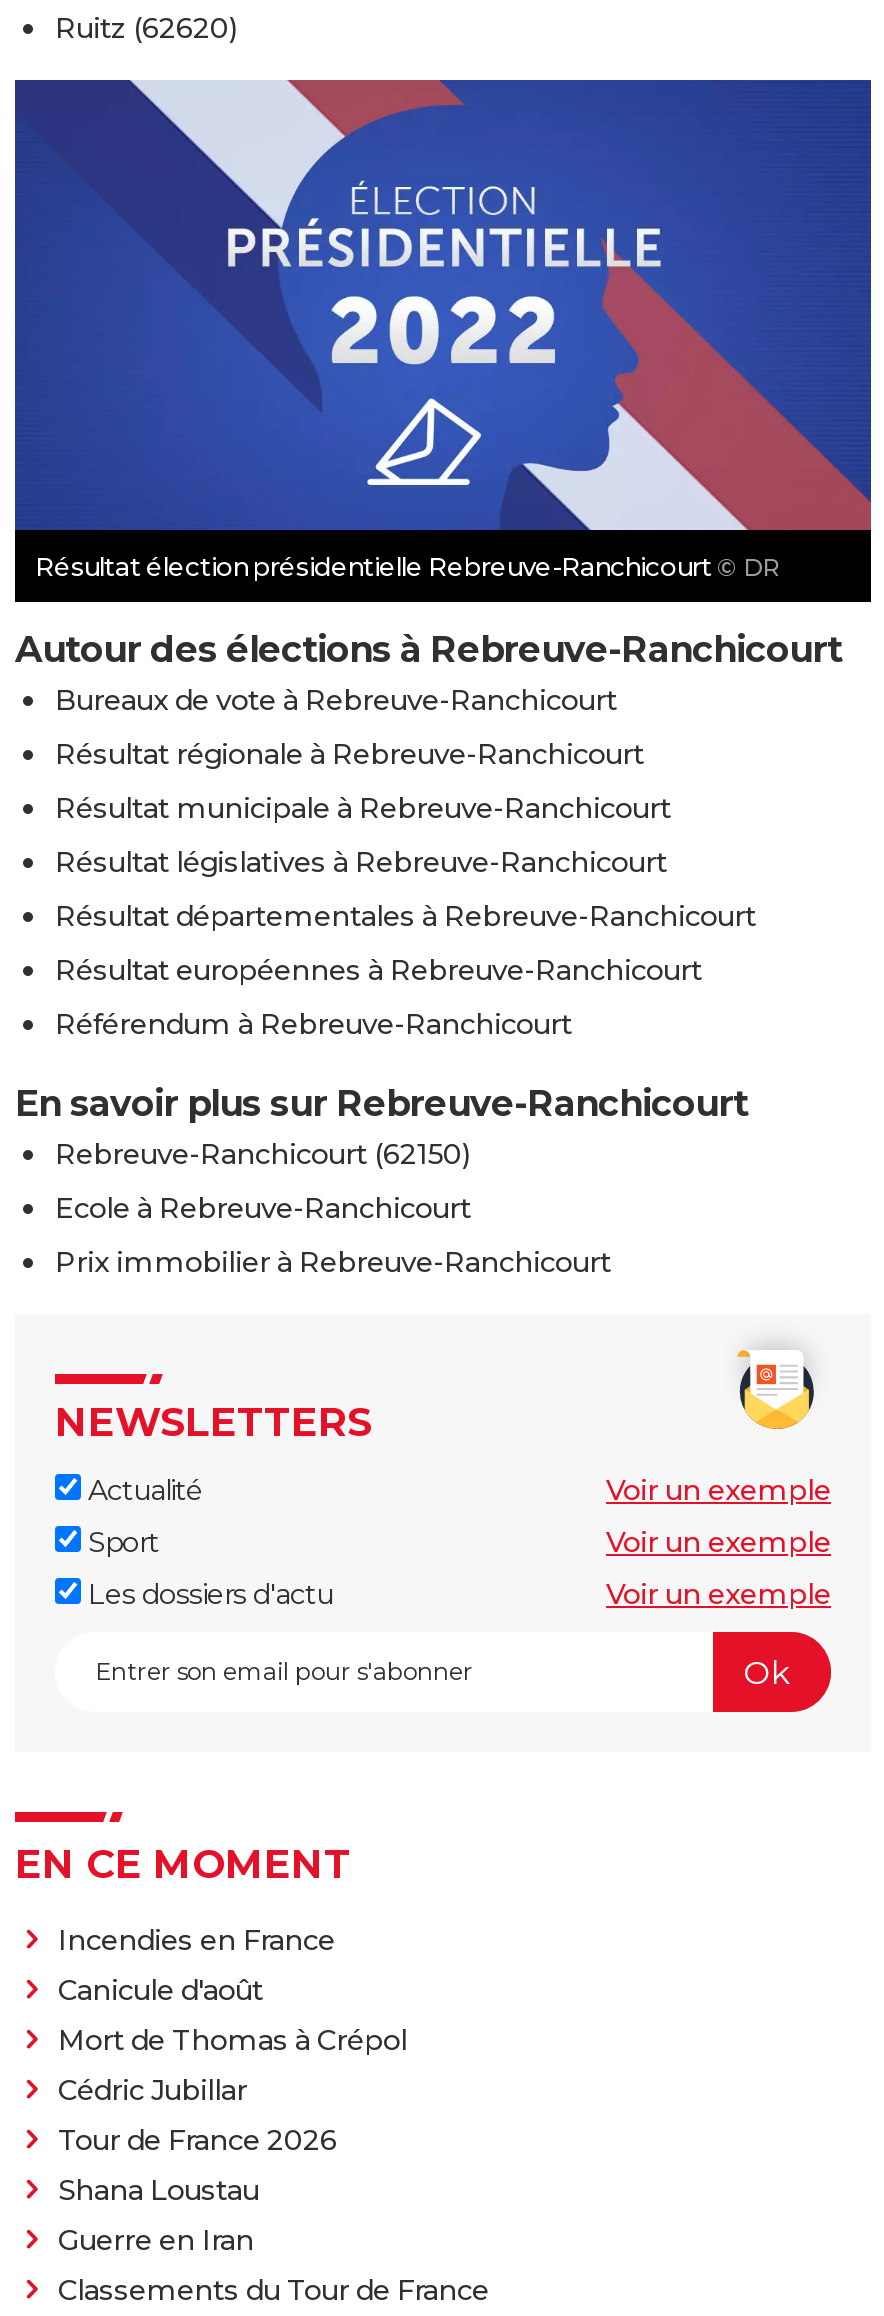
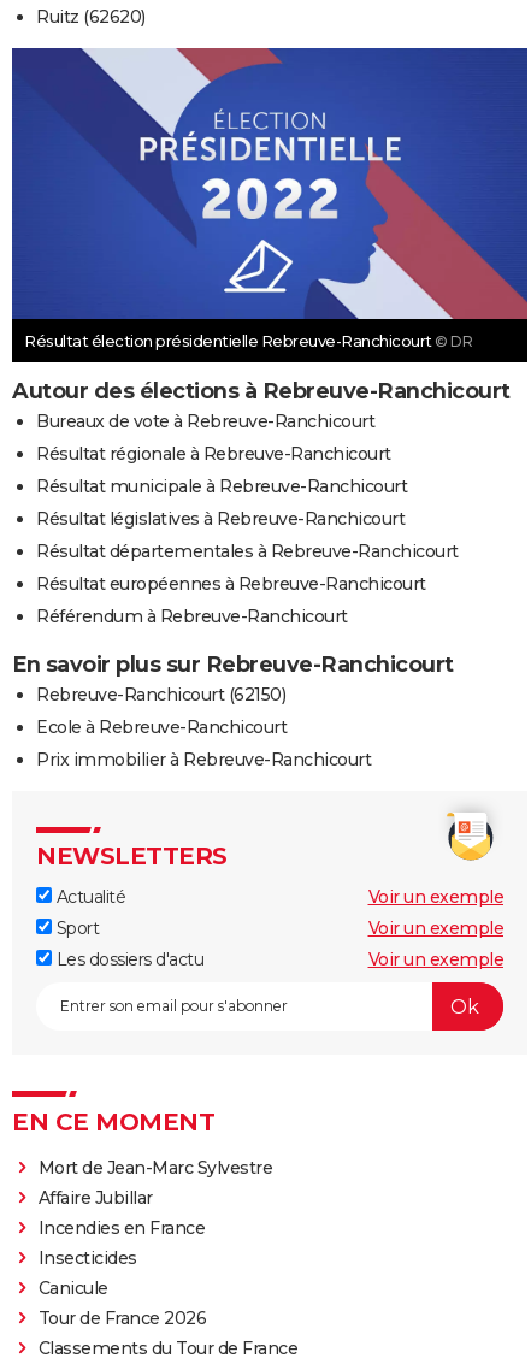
none -> [38,1157,272,1209] Mort de Jean-Marc Sylvestre | Affaire Jubillar
moved [58,1923,335,1959] -> [38,1218,205,1239]: Incendies en France
[58,1973,407,2109] Canicule d'août | Mort de Thomas à Crépol | Cédric Jubillar -> [38,1248,137,1299] Insecticides | Canicule
moved [58,2123,337,2159] -> [38,1308,206,1330]: Tour de France 2026
[58,2173,259,2259] Shana Loustau | Guerre en Iran -> none

